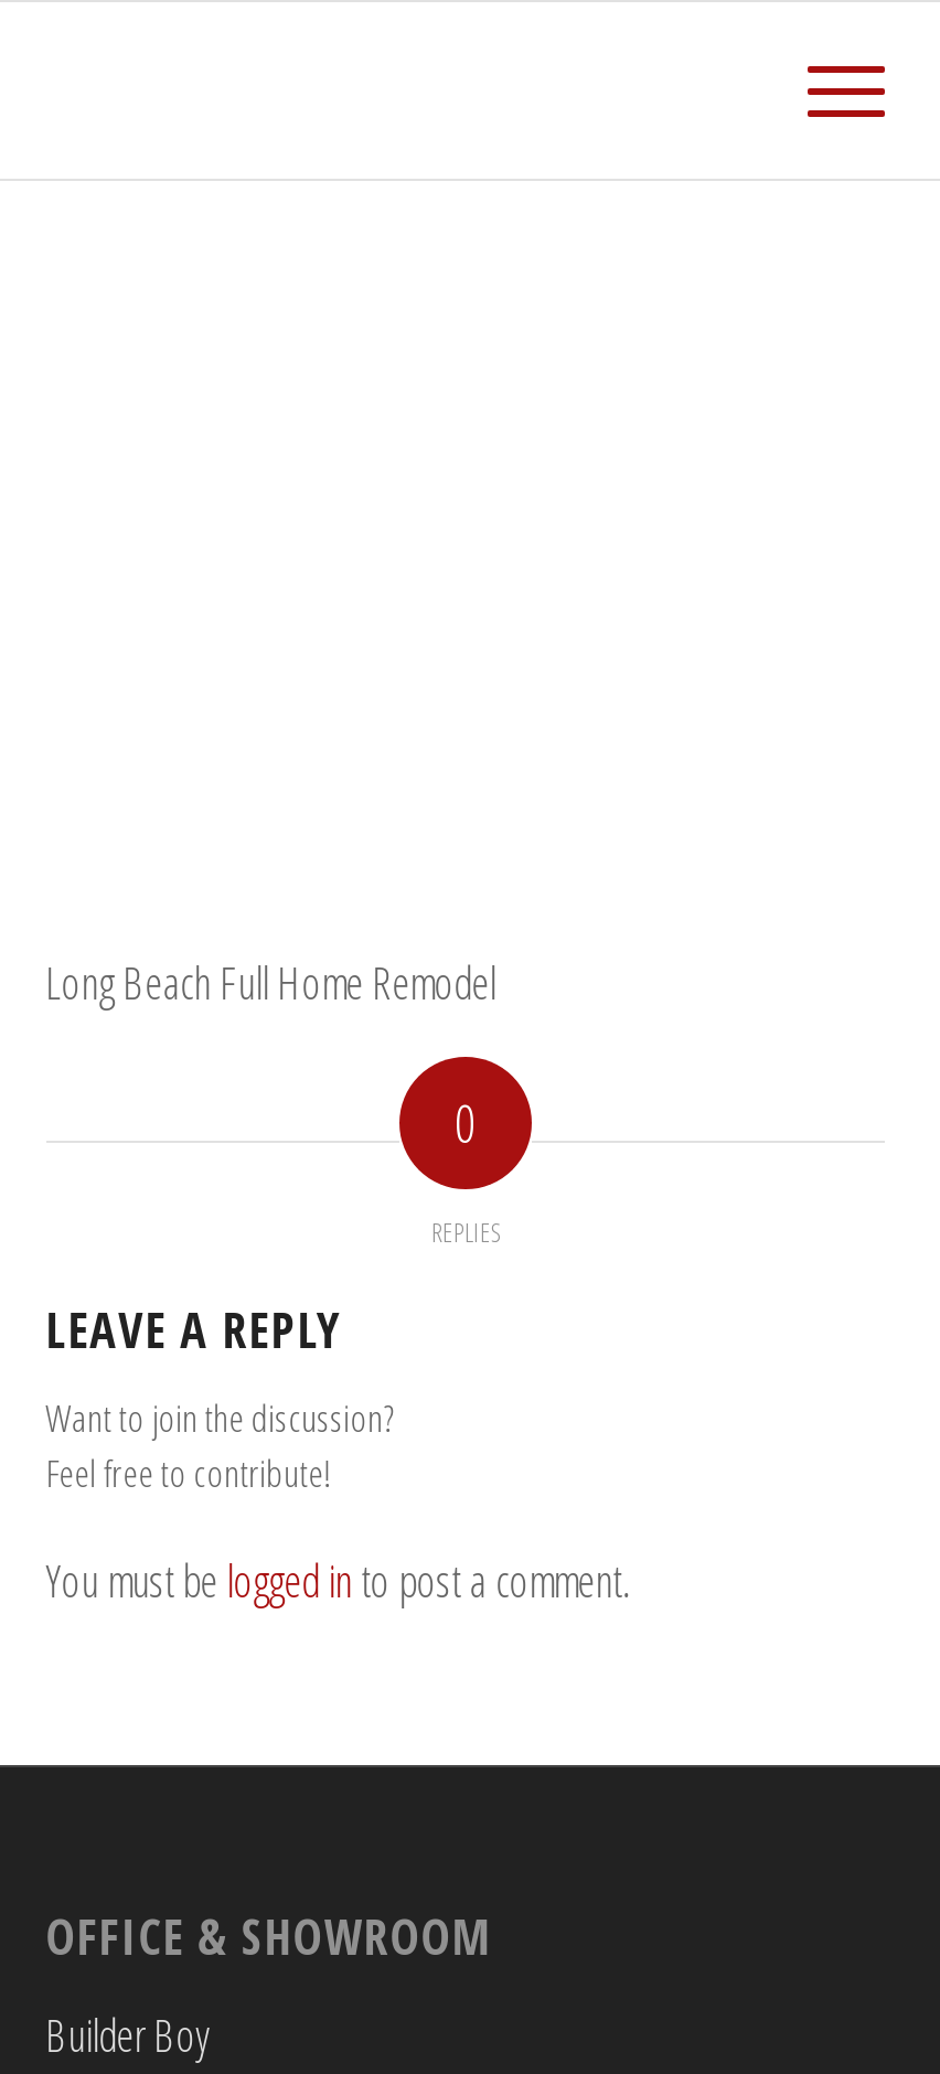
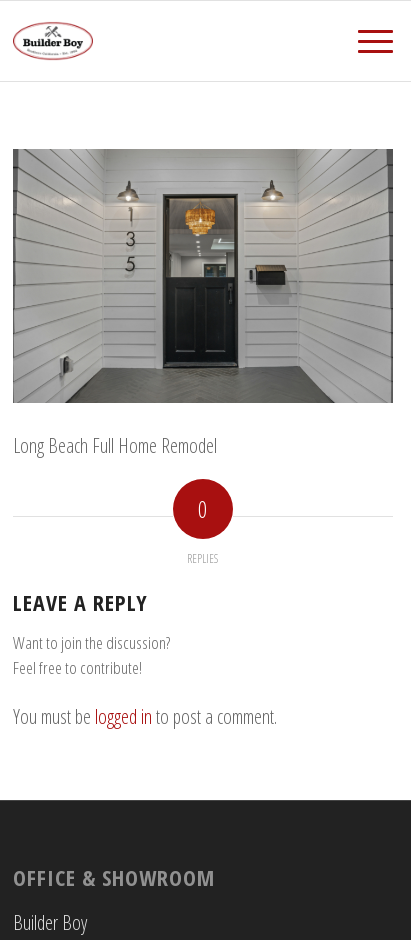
none -> [12,21,94,61] [image]
none -> [12,148,394,404] [image]

